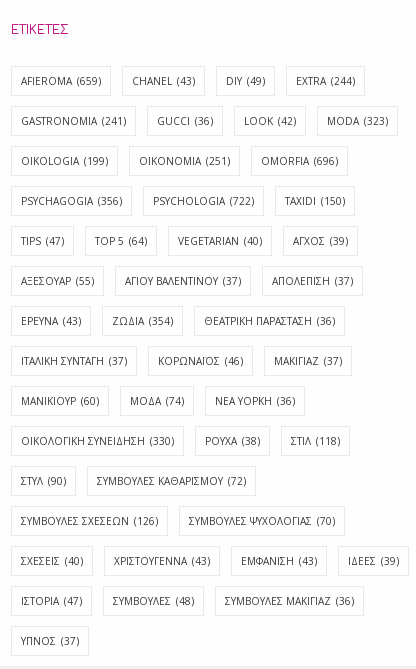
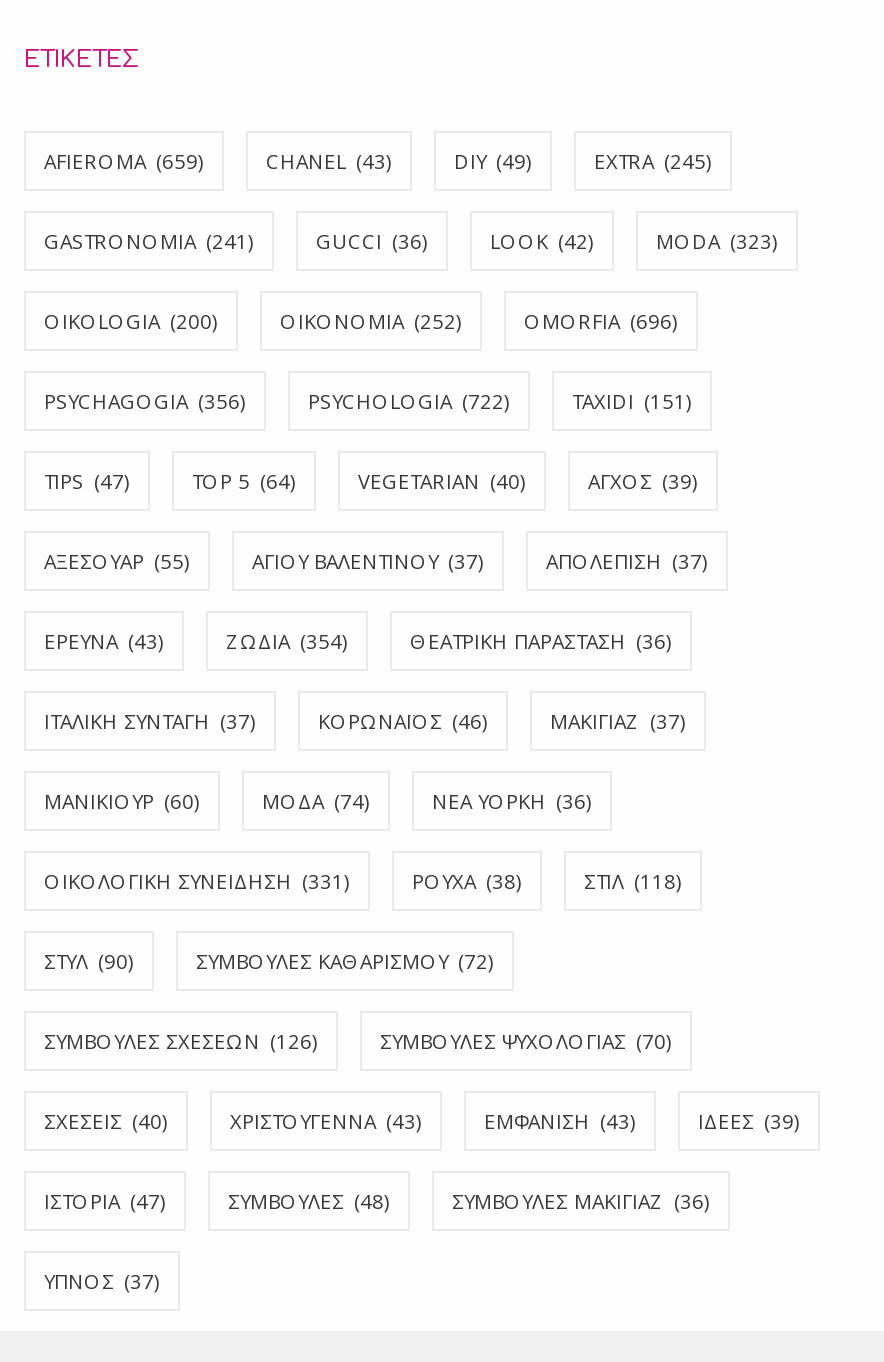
[296,74,355,88] EXTRA (244) -> [594,147,712,175] EXTRA (245)
[21,154,108,168] OIKOLOGIA (199) -> [44,307,218,335] OIKOLOGIA (200)
[139,154,230,168] OIKONOMIA (251) -> [280,307,462,335] OIKONOMIA (252)
[285,194,345,208] TAXIDI (150) -> [572,387,692,415] TAXIDI (151)
[21,434,174,448] ΟΙΚΟΛΟΓΙΚΗ ΣΥΝΕΙΔΗΣΗ (330) -> [44,867,350,895] ΟΙΚΟΛΟΓΙΚΗ ΣΥΝΕΙΔΗΣΗ (331)

